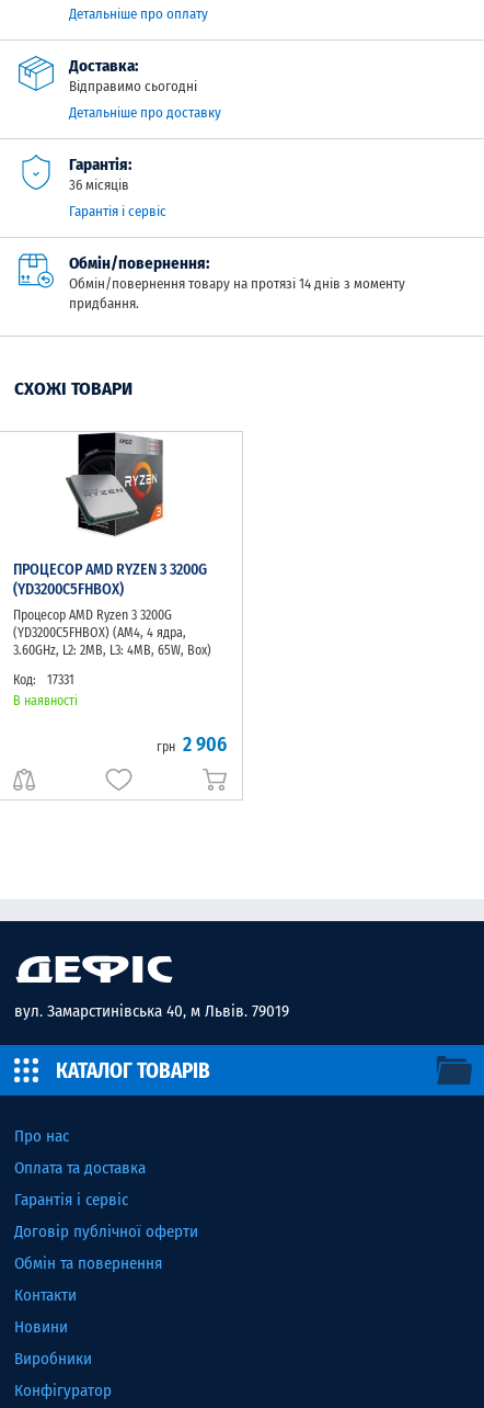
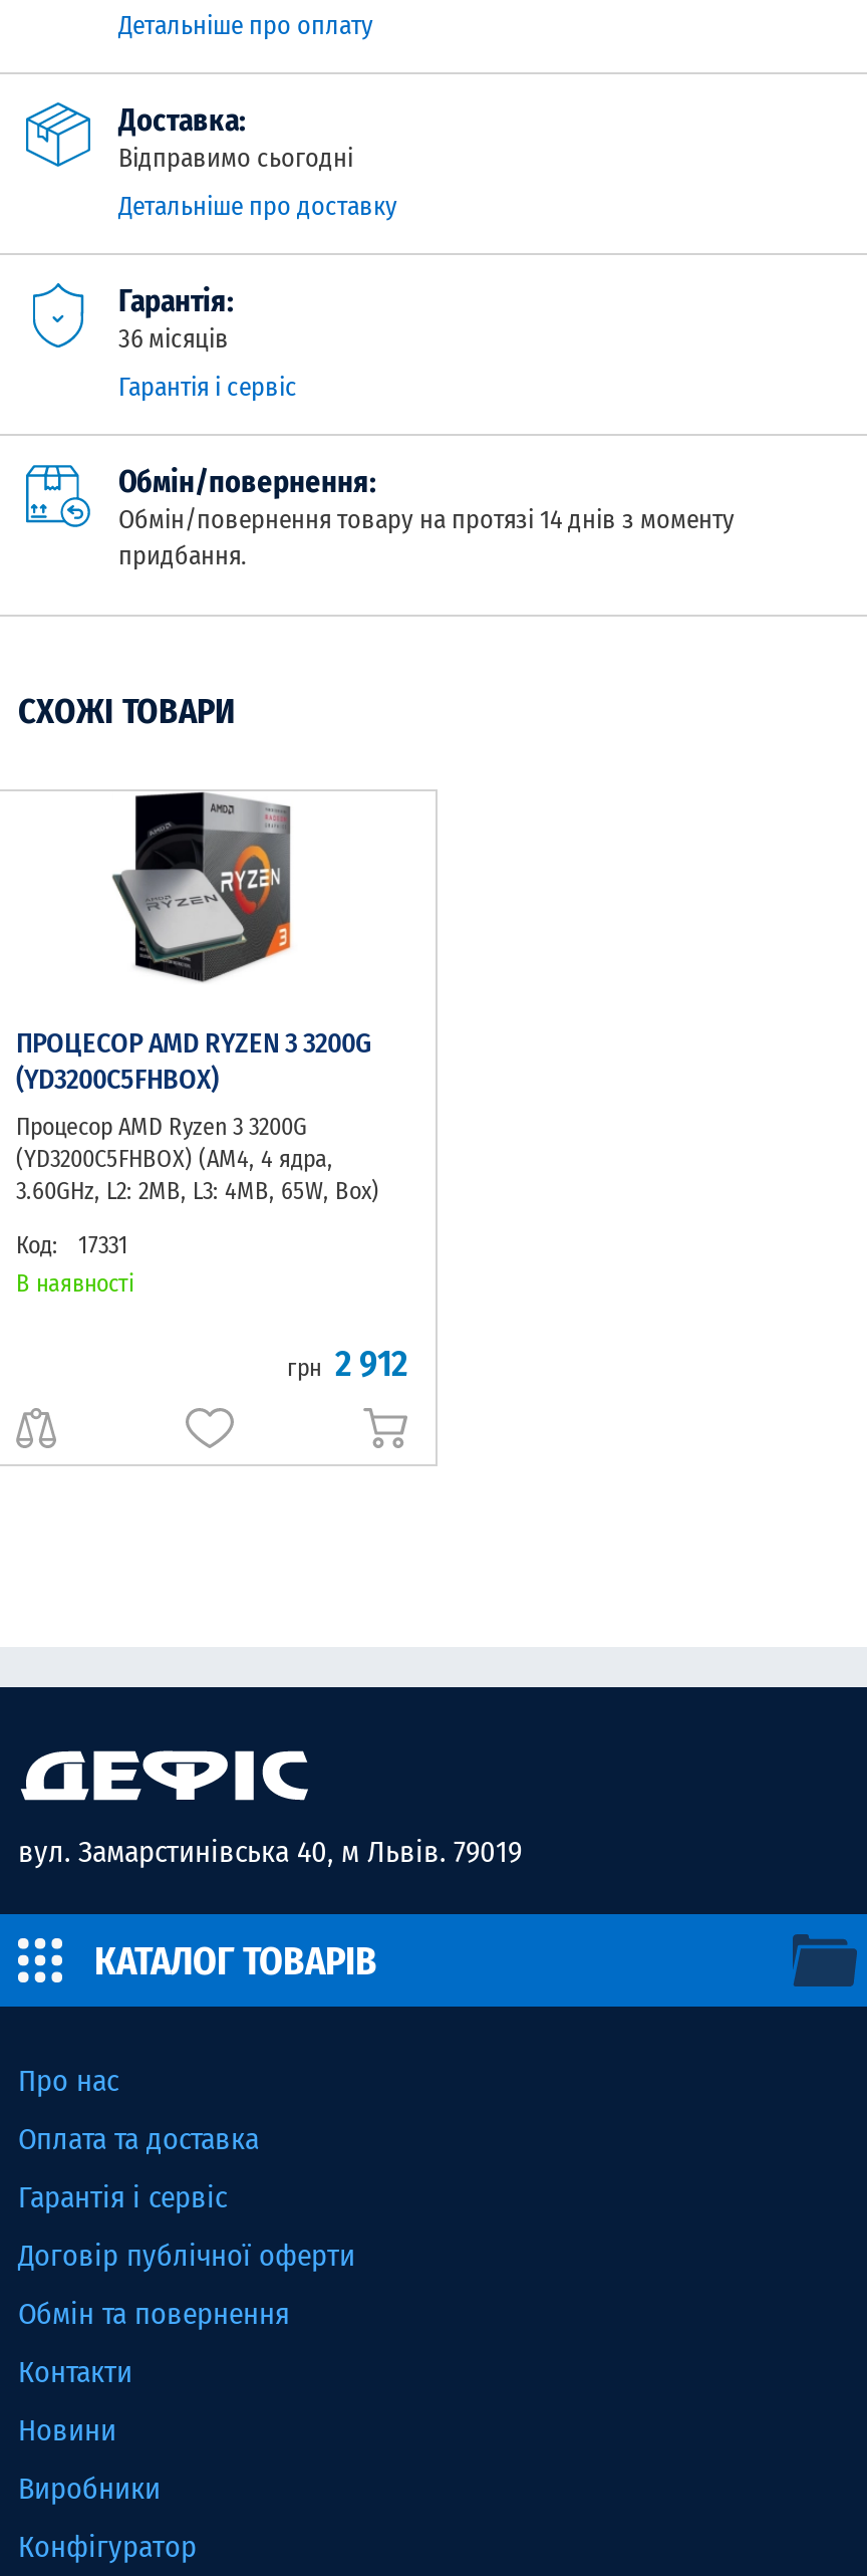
[157,733,227,757] грн 2 906 -> [287,1342,407,1386] грн 2 912

